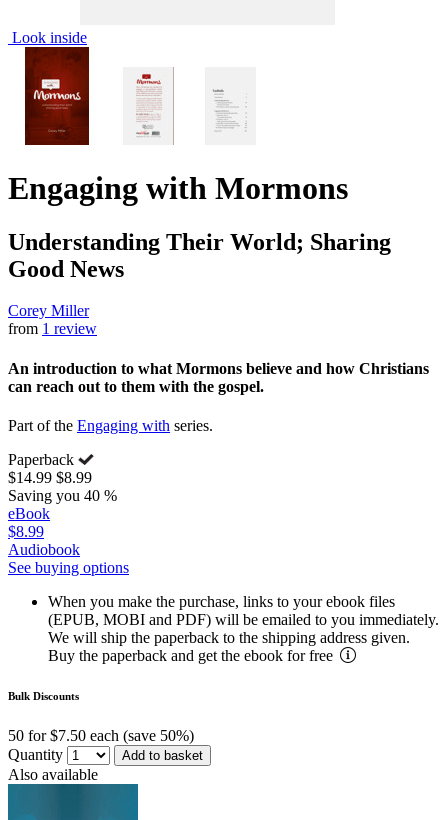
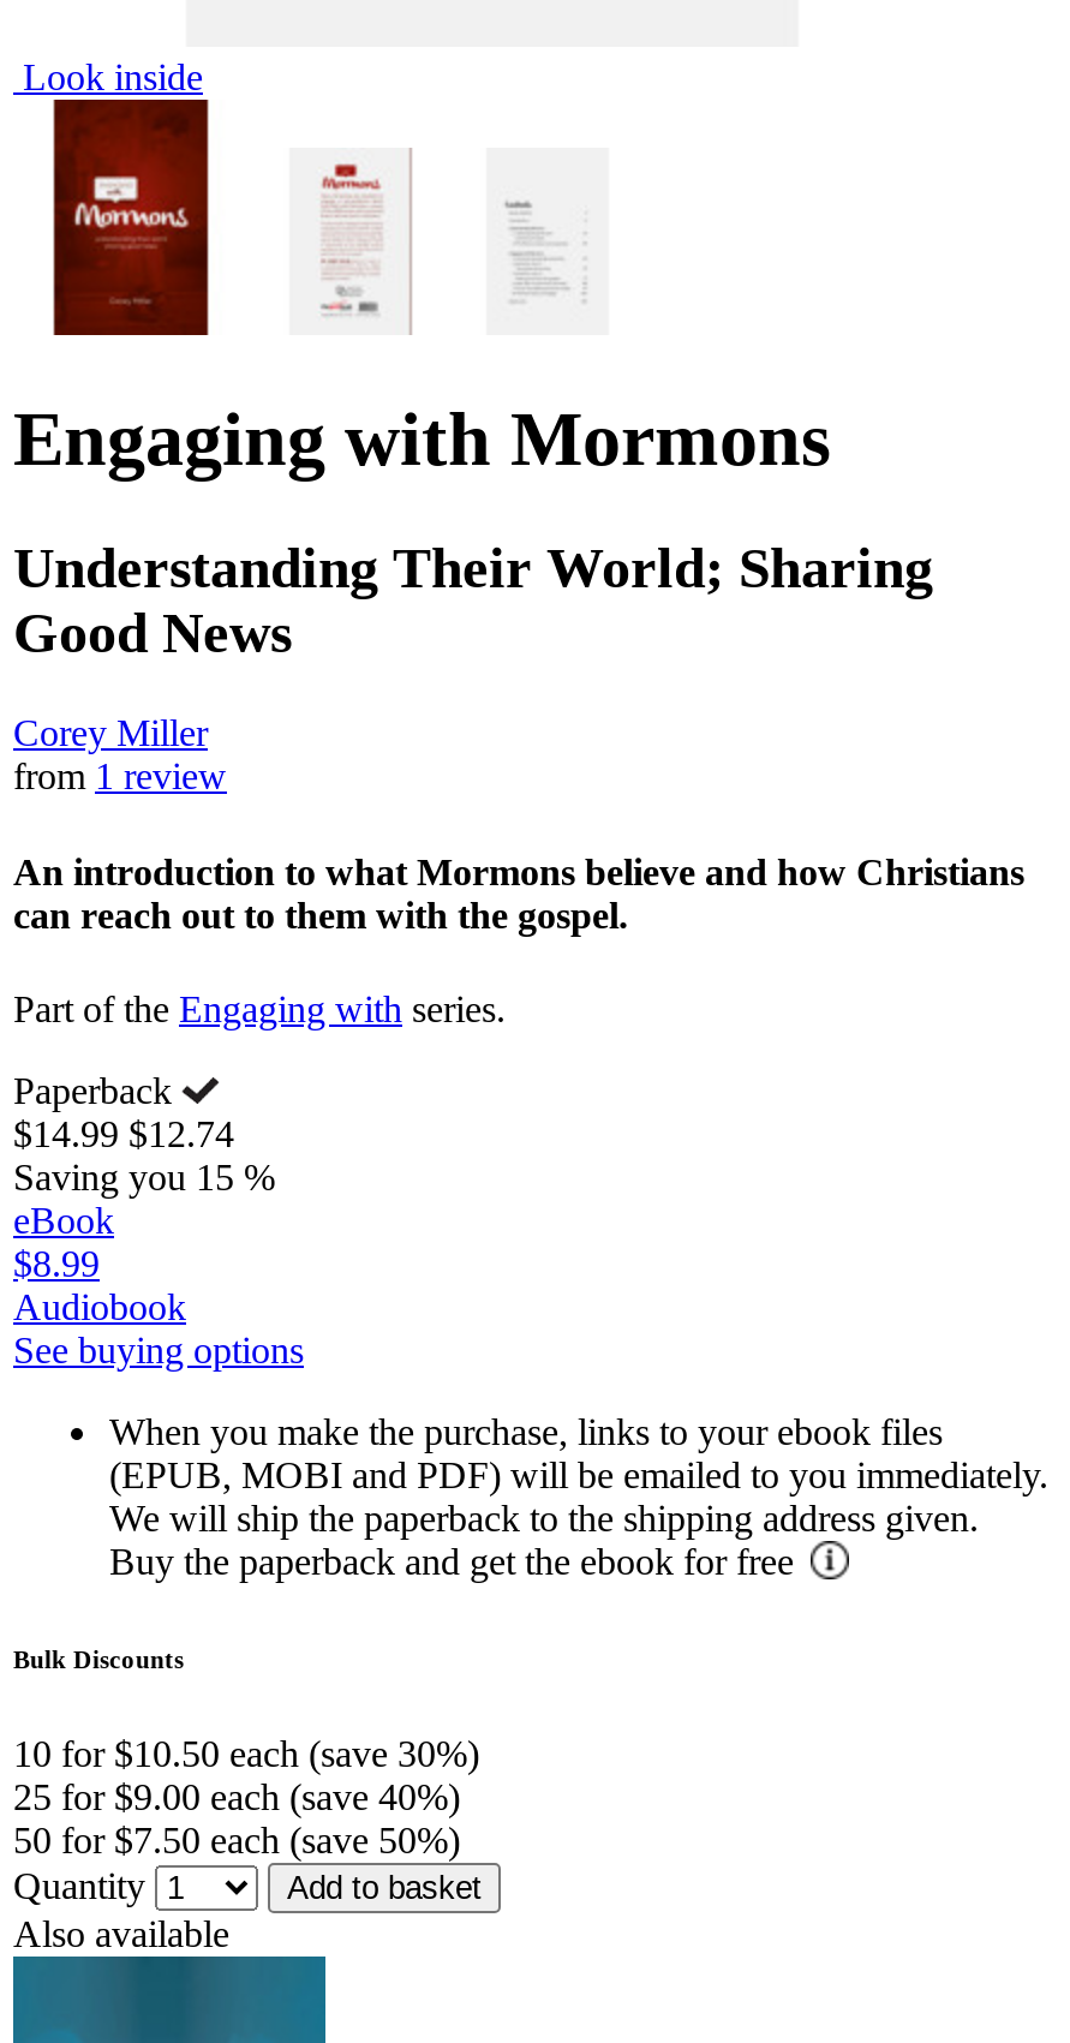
[8,469,92,486] $14.99 $8.99 -> [13,1113,234,1154] $14.99 $12.74
[8,487,117,504] Saving you 40 % -> [13,1157,275,1197] Saving you 15 %
none -> [13,1733,479,1817] 10 for $10.50 each (save 30%) | 25 for $9.00 each (save 40%)

